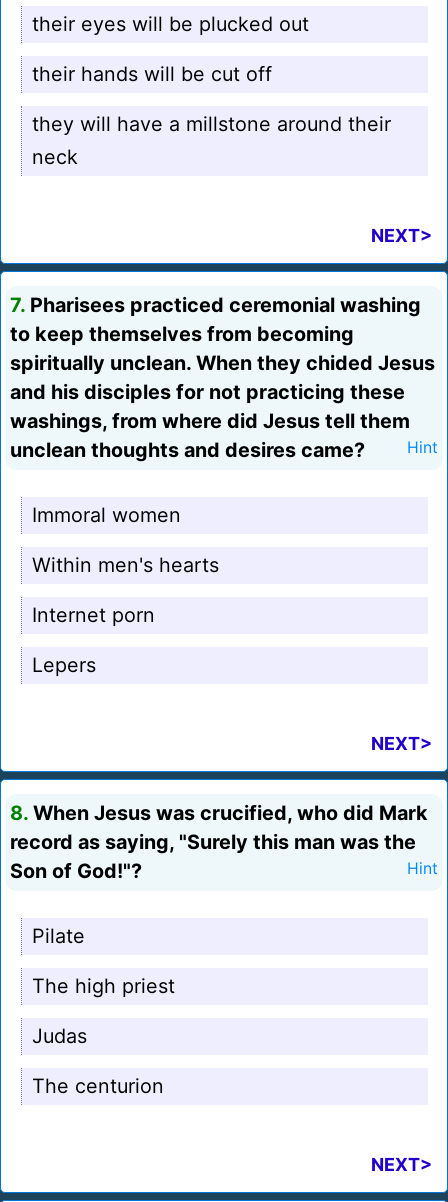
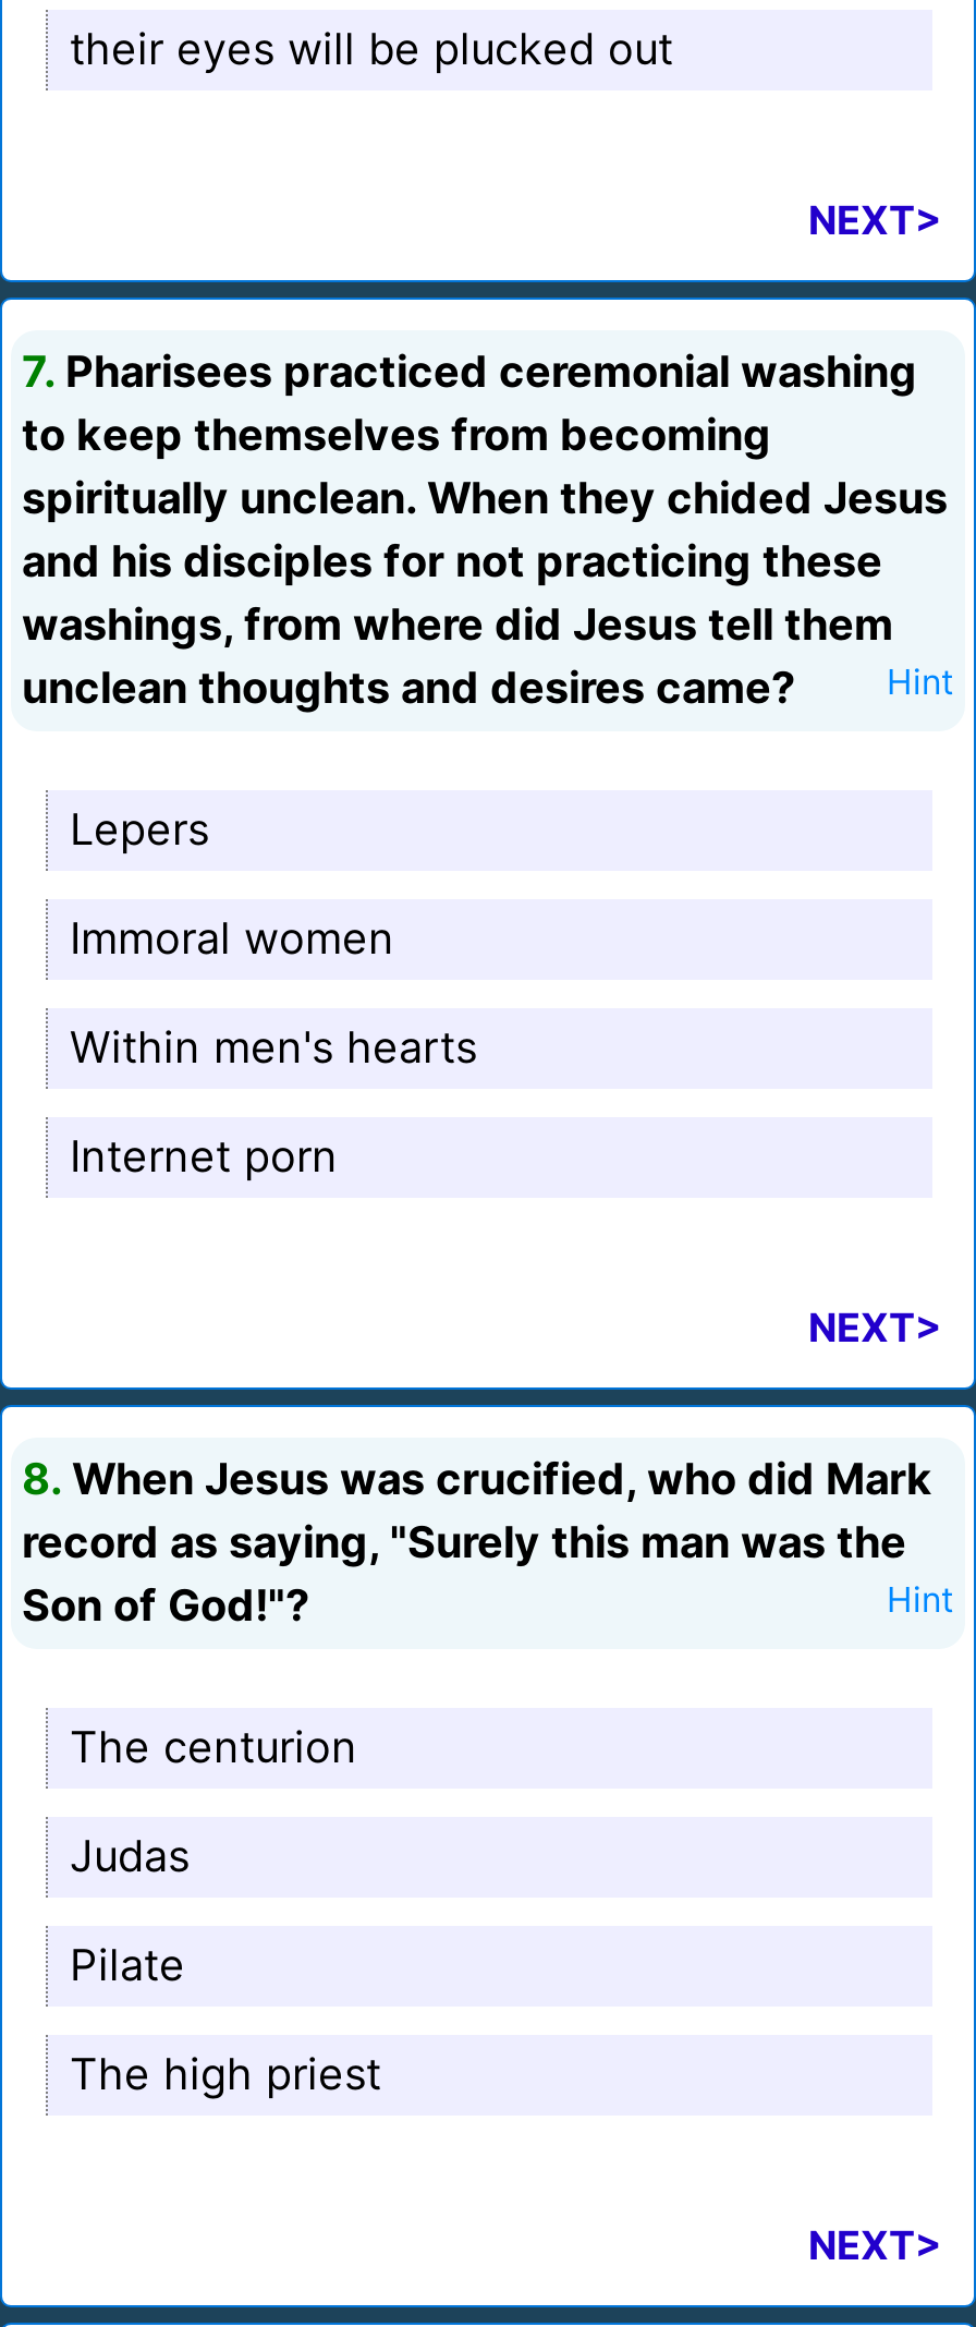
[32,62,391,169] their hands will be cut off | they will have a millstone around their | neck -> none
moved [32,653,96,677] -> [70,803,209,856]: Lepers
moved [32,1024,164,1098] -> [70,1721,357,1882]: Judas | The centurion

